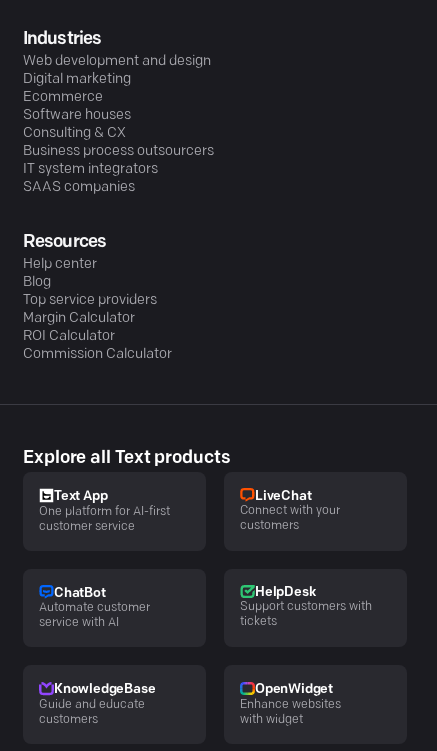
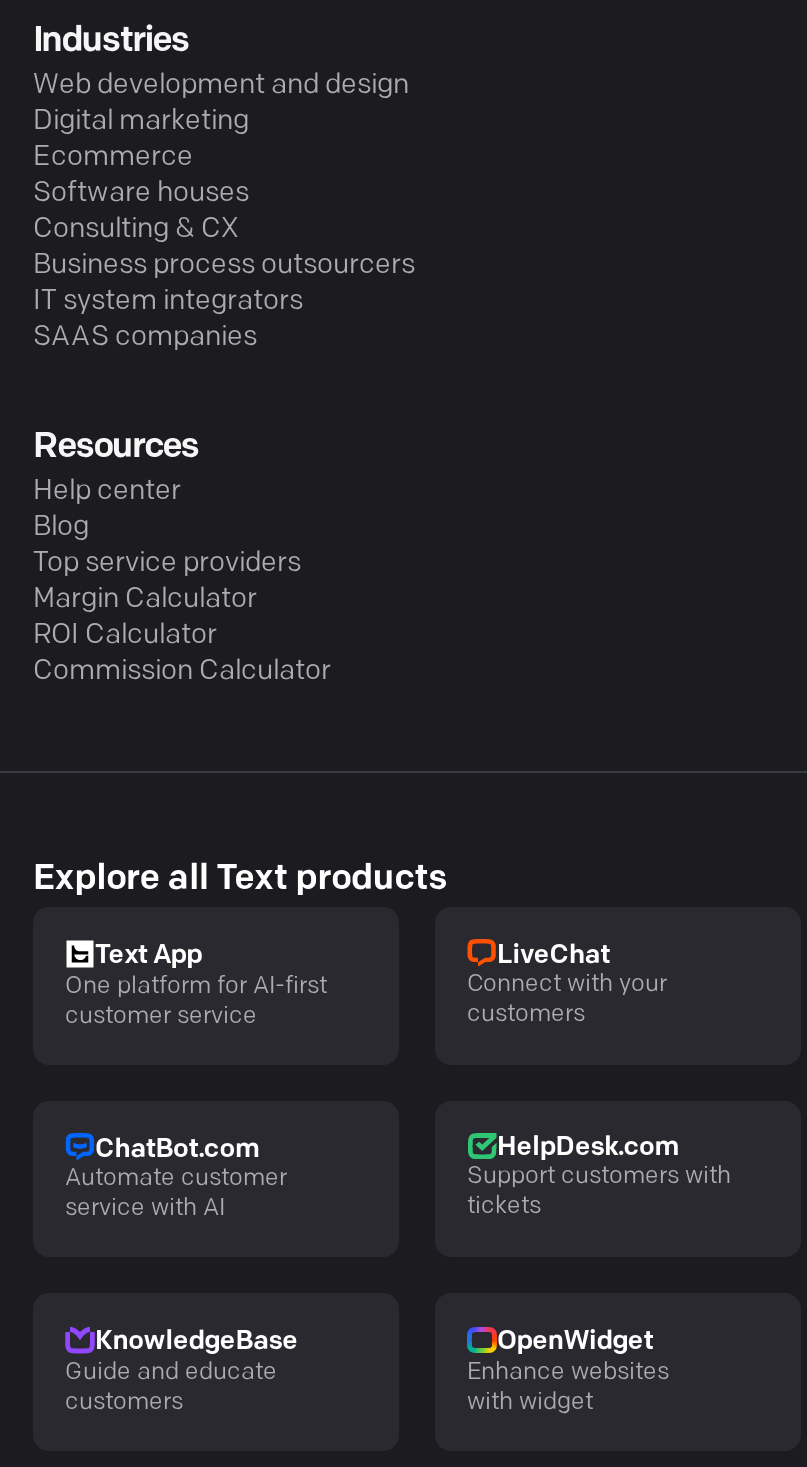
[54,587,106,600] ChatBot -> [95,1136,259,1162] ChatBot.com
[255,586,315,599] HelpDesk -> [497,1135,678,1161] HelpDesk.com

